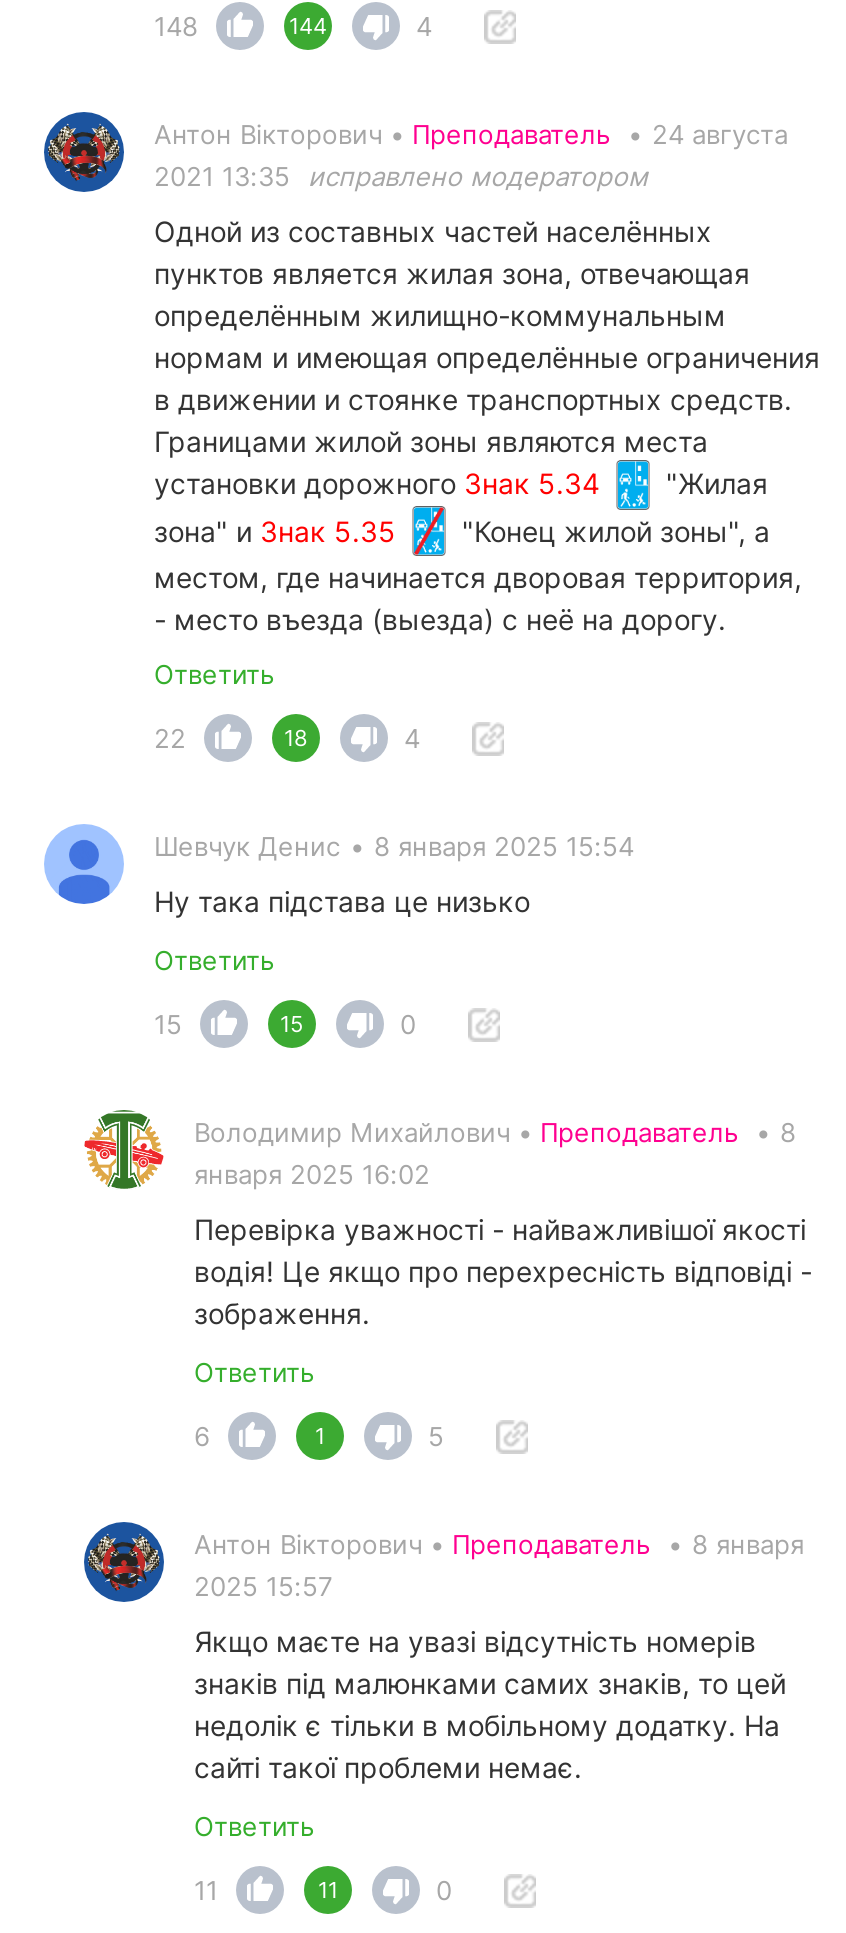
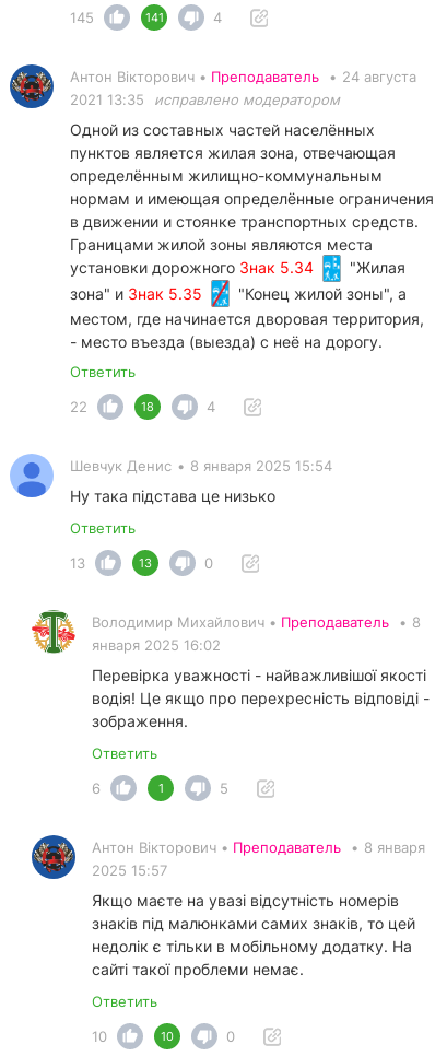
[154,11,198,43] 148 -> [70,9,94,27] 145
[289,13,327,41] 144 -> [145,10,163,25] 141
[154,1007,182,1039] 15 -> [70,554,85,571] 13
[280,1009,304,1037] 15 -> [139,555,152,570] 13
[194,1873,218,1905] 11 -> [92,1027,107,1045] 10
[318,1875,338,1903] 11 -> [161,1028,174,1044] 10

